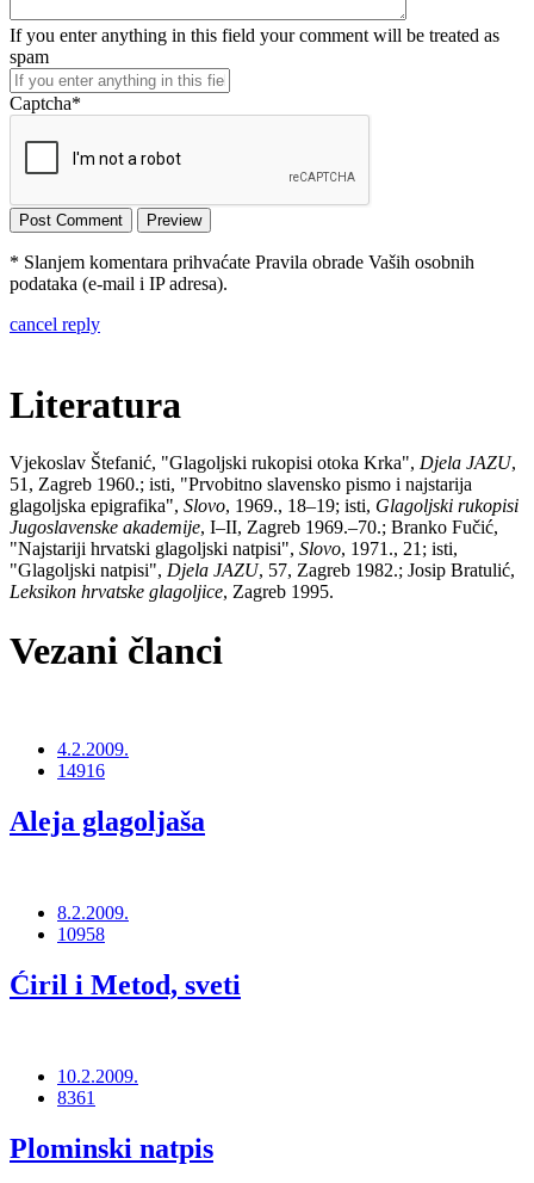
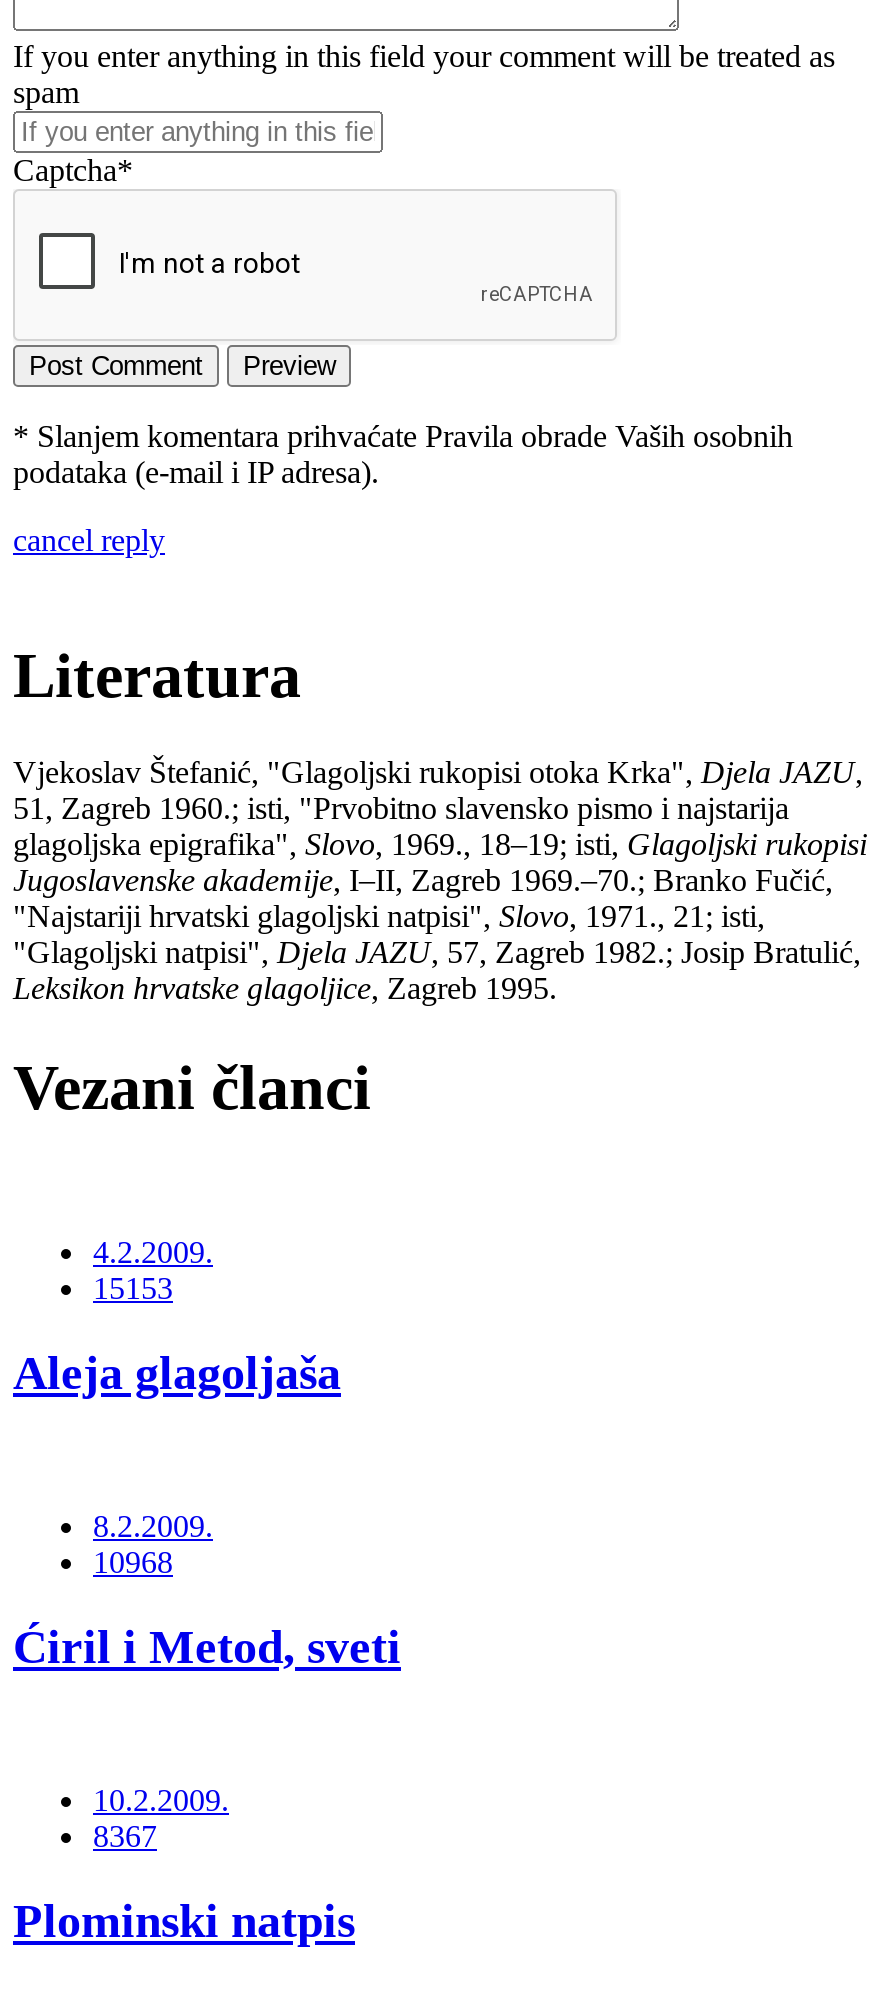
[57,761,105,781] 14916 -> [93,1271,173,1305] 15153
[57,924,105,944] 10958 -> [93,1545,173,1579] 10968
[57,1087,95,1108] 8361 -> [93,1819,157,1853] 8367

